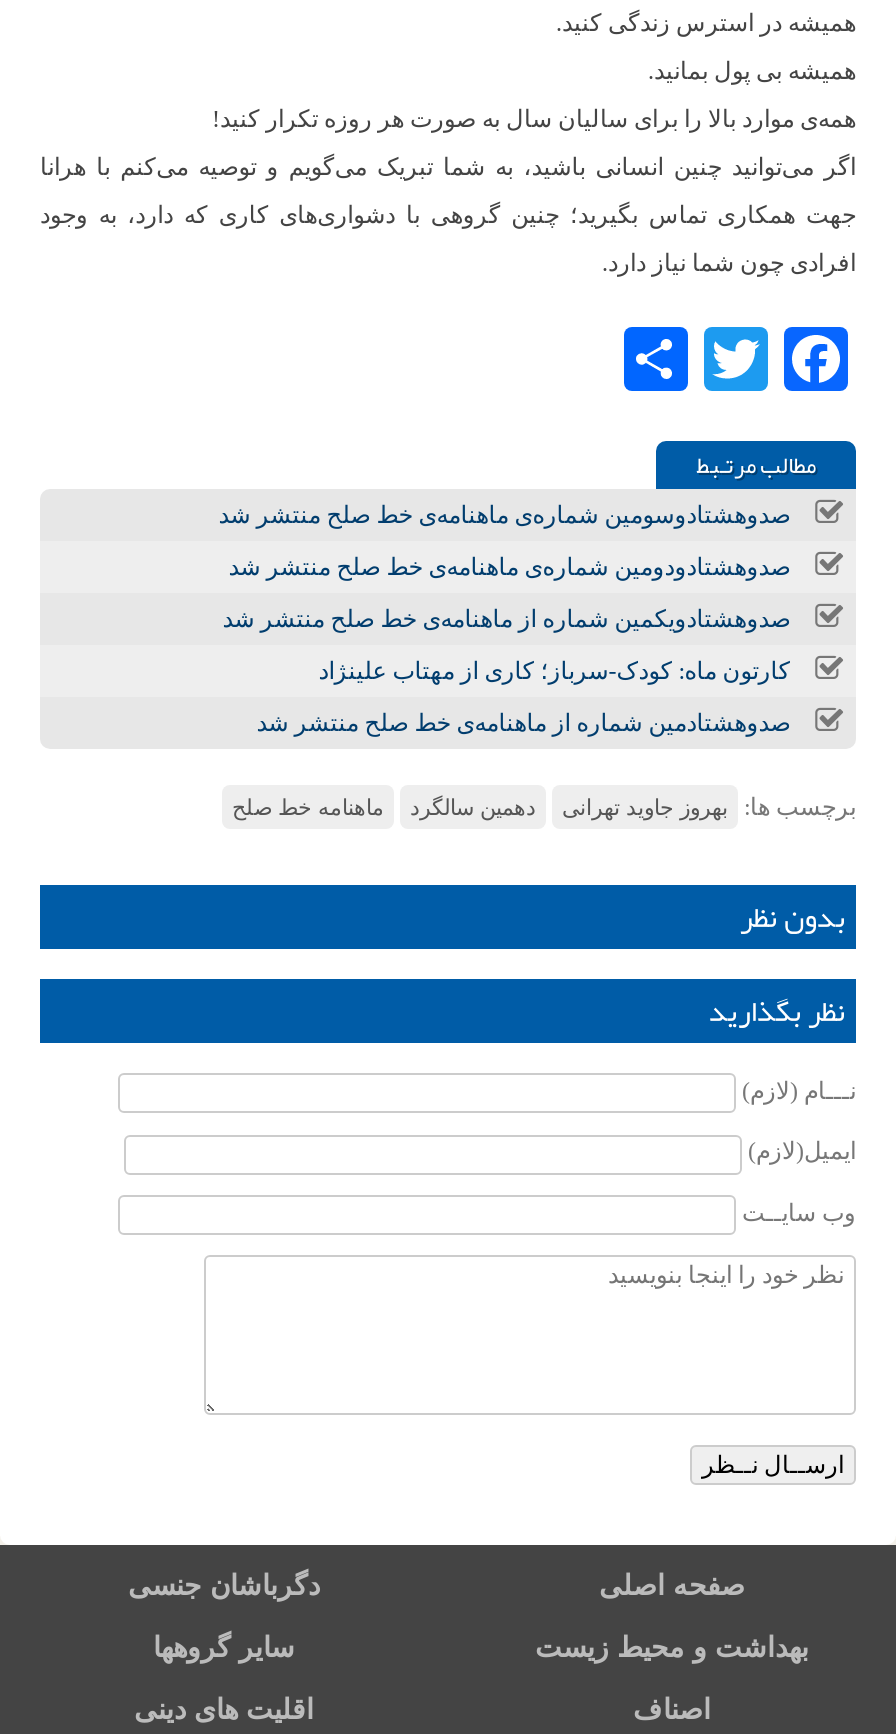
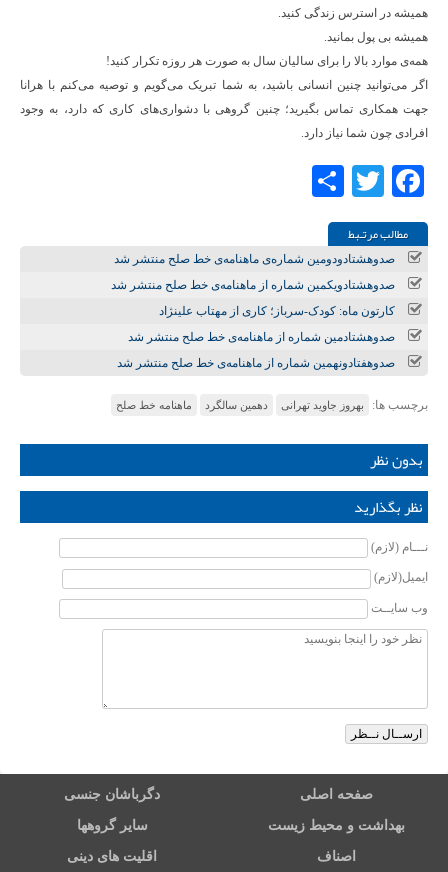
[218,501,790,529] صدوهشتادوسومین شماره‌ی ماهنامه‌ی خط صلح منتشر شد -> none
moved [222,553,790,737] -> [111,252,395,344]: صدوهشتادودومین شماره‌ی ماهنامه‌ی خط صلح منتشر شد | صدوهشتادویکمین شماره‌ از ماهنامه‌ی خط صلح منتشر شد | کارتون ماه: کودک-سرباز؛ کاری از مهتاب علینژاد | صدوهشتادمین شماره‌ از ماهنامه‌ی خط صلح منتشر شد
none -> [117,356,395,370] صدوهفتادونهمین شماره‌ از ماهنامه‌ی خط صلح منتشر شد

